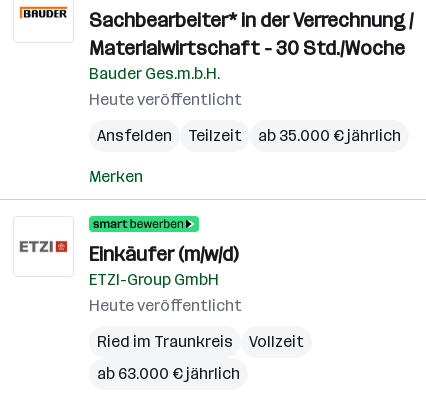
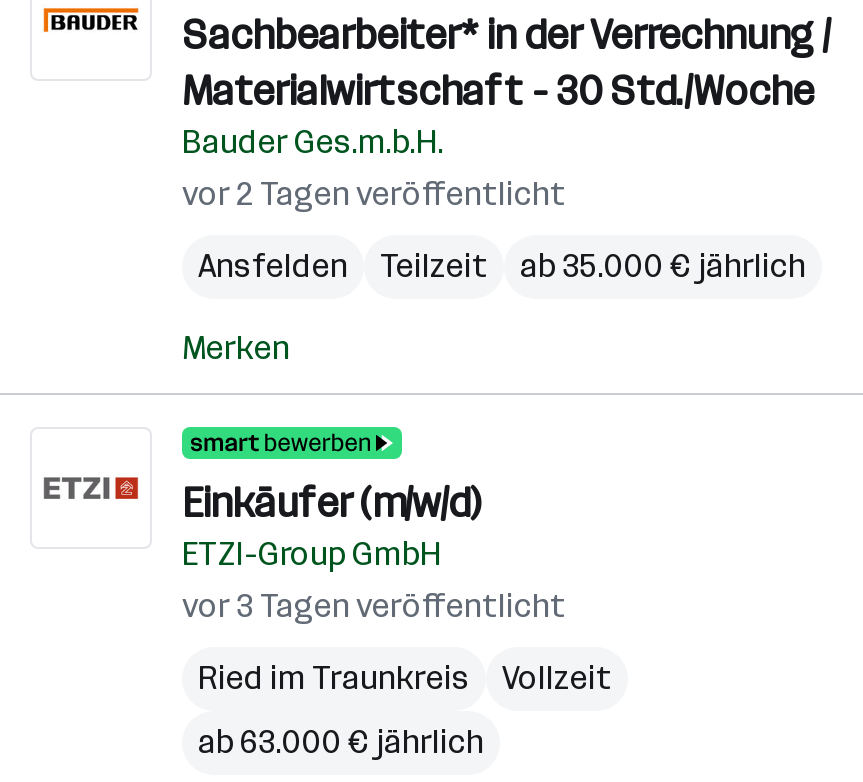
[89,90,242,109] Heute veröffentlicht -> [182,175,566,213] vor 2 Tagen veröffentlicht
[89,296,242,315] Heute veröffentlicht -> [182,587,566,625] vor 3 Tagen veröffentlicht

